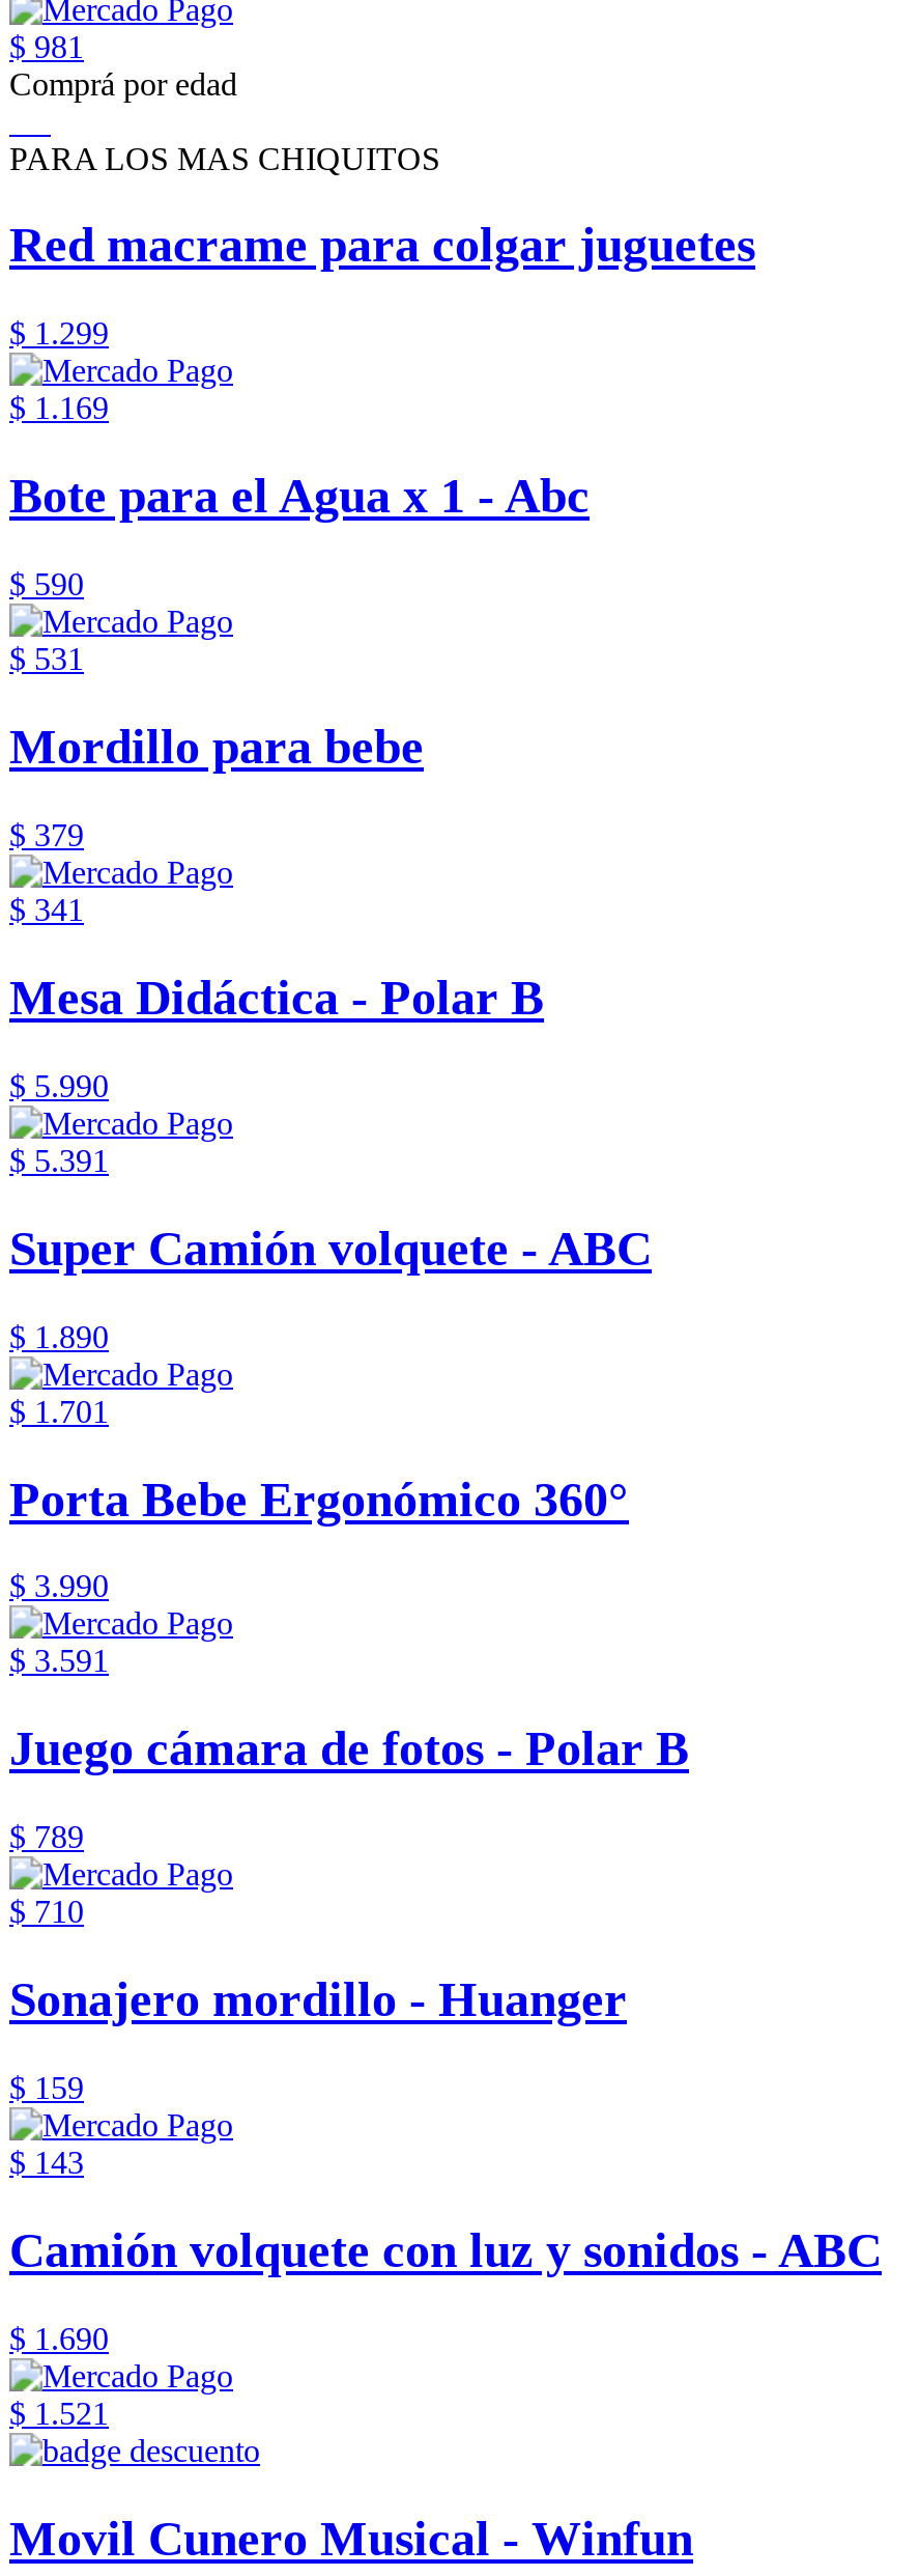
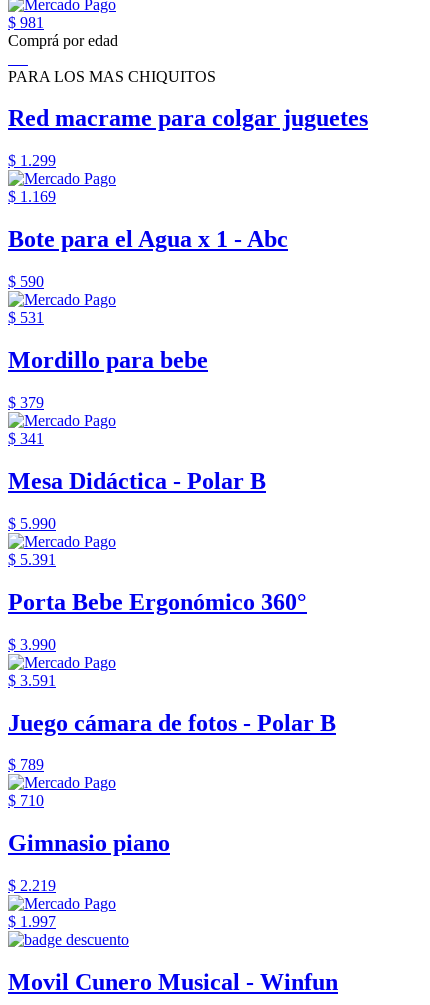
[9,1221,652,1428] Super Camión volquete - ABC | $ 1.890 | $ 1.701 -> none
[9,1973,882,2431] Sonajero mordillo - Huanger | $ 159 | $ 143 | Camión volquete con luz y sonidos - ABC | $ 1.690 | $ 1.521 -> [8,830,170,930] Gimnasio piano | $ 2.219 | $ 1.997

